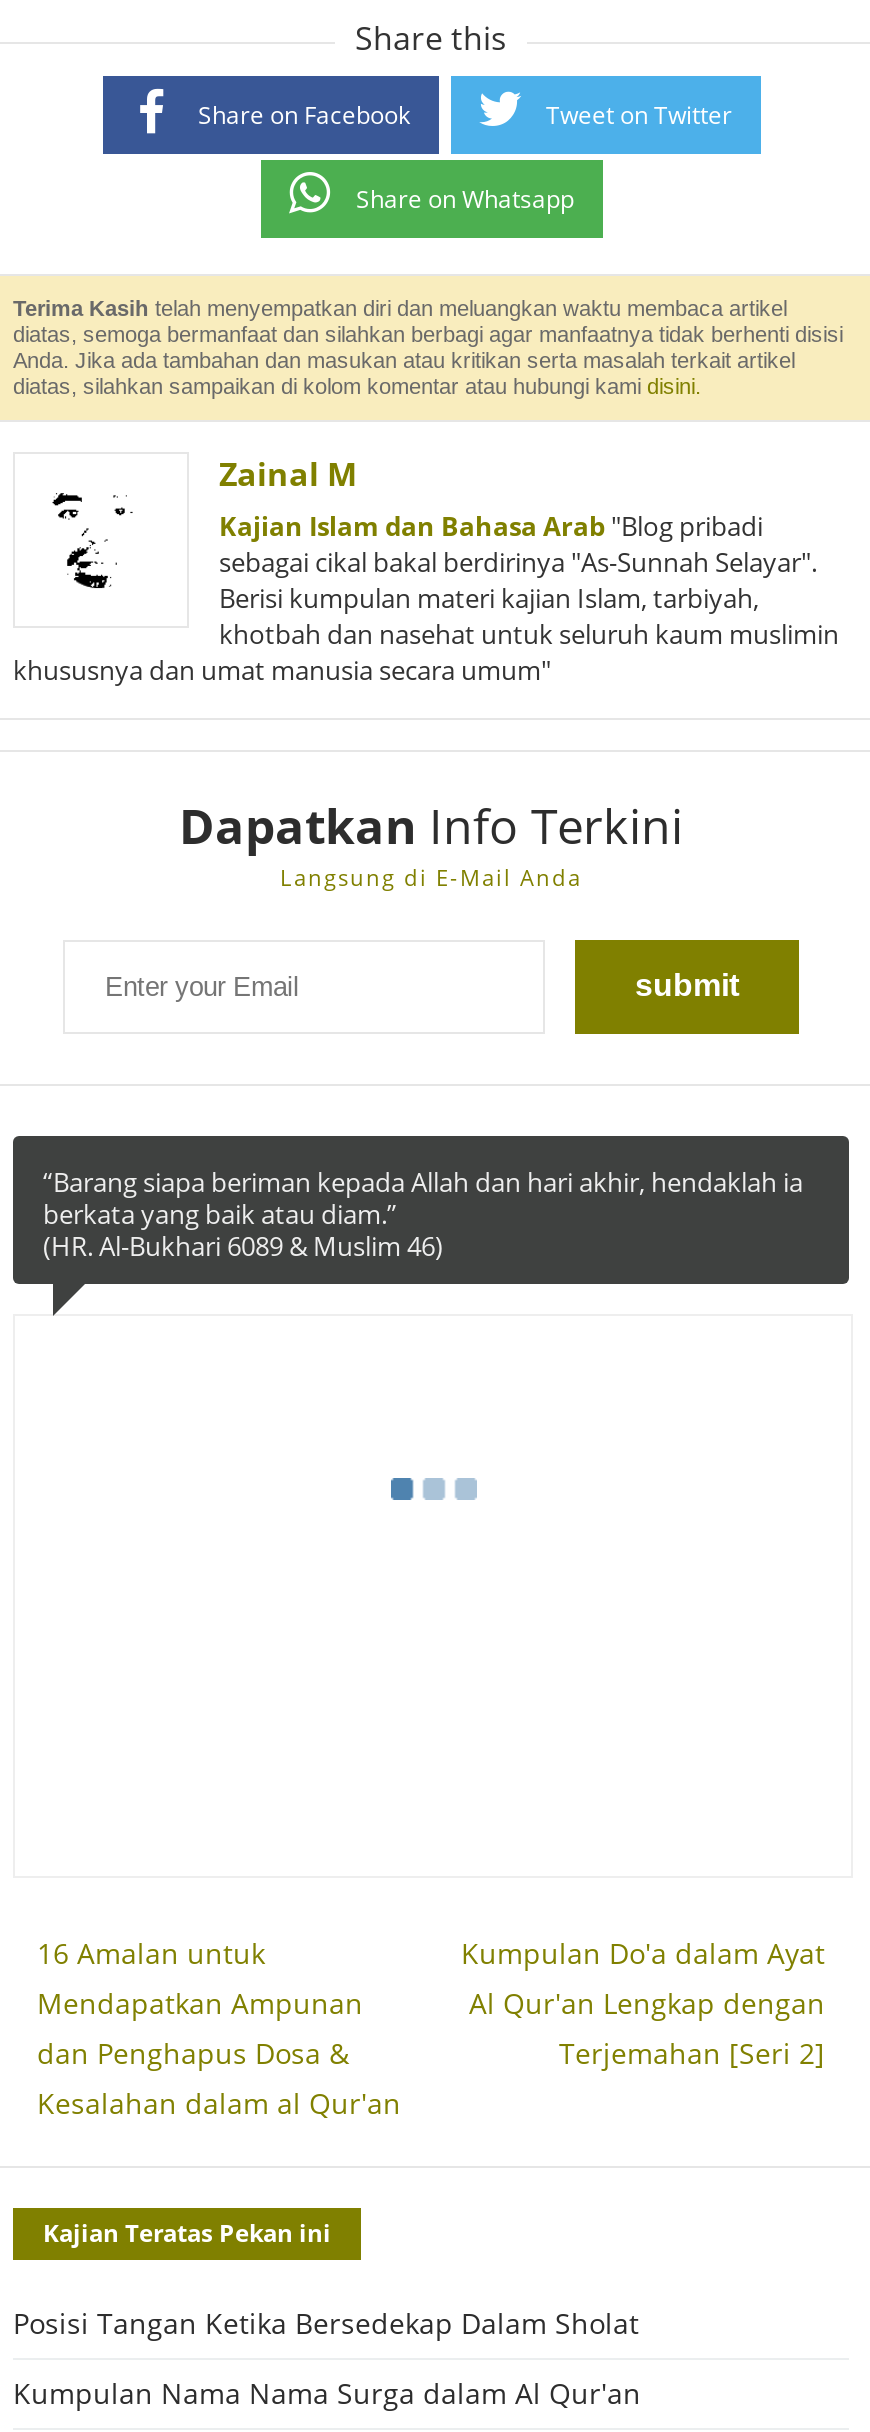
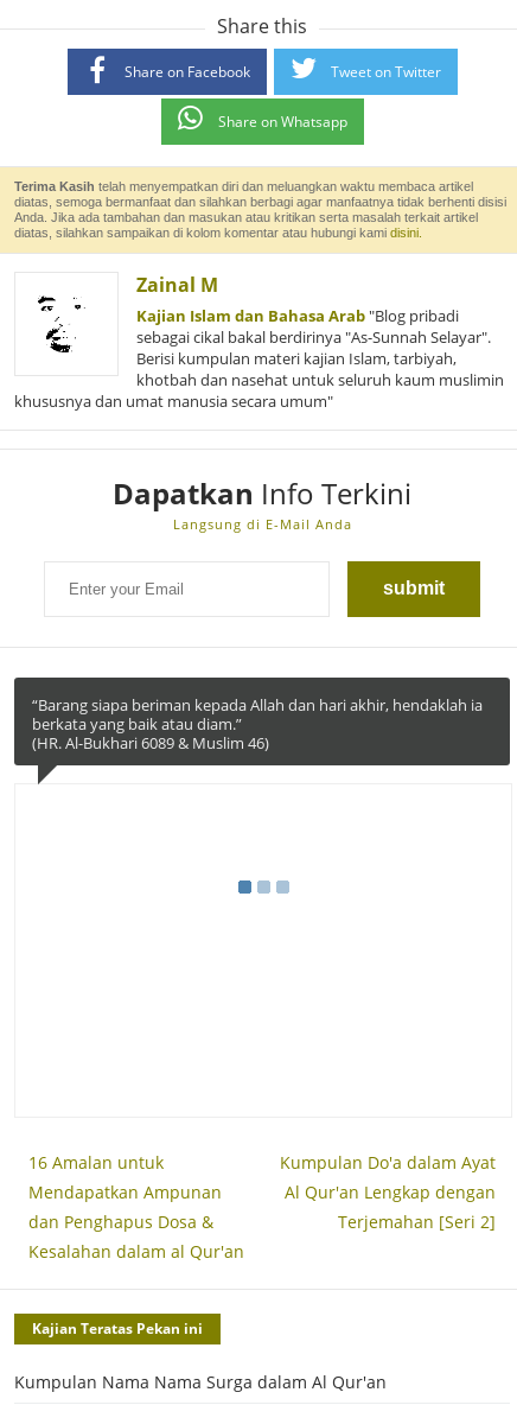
[13,2305,639,2343] Posisi Tangan Ketika Bersedekap Dalam Sholat -> none

